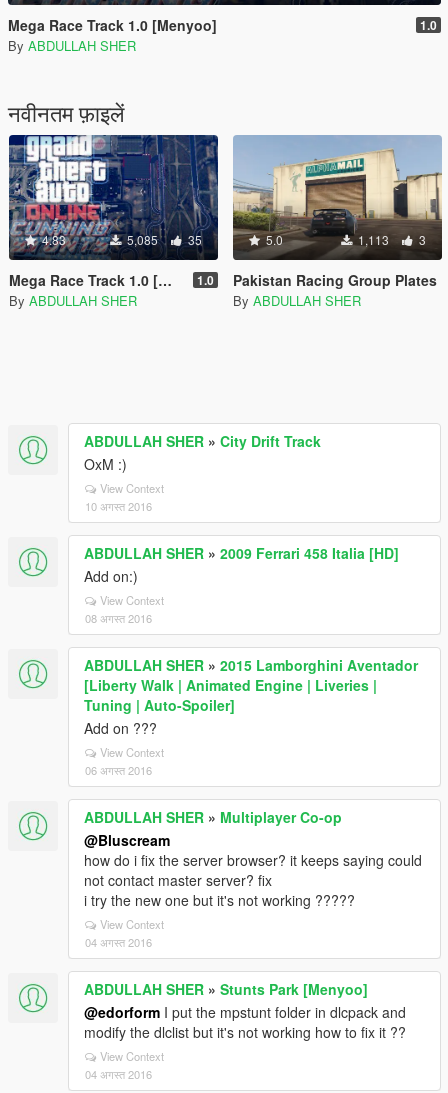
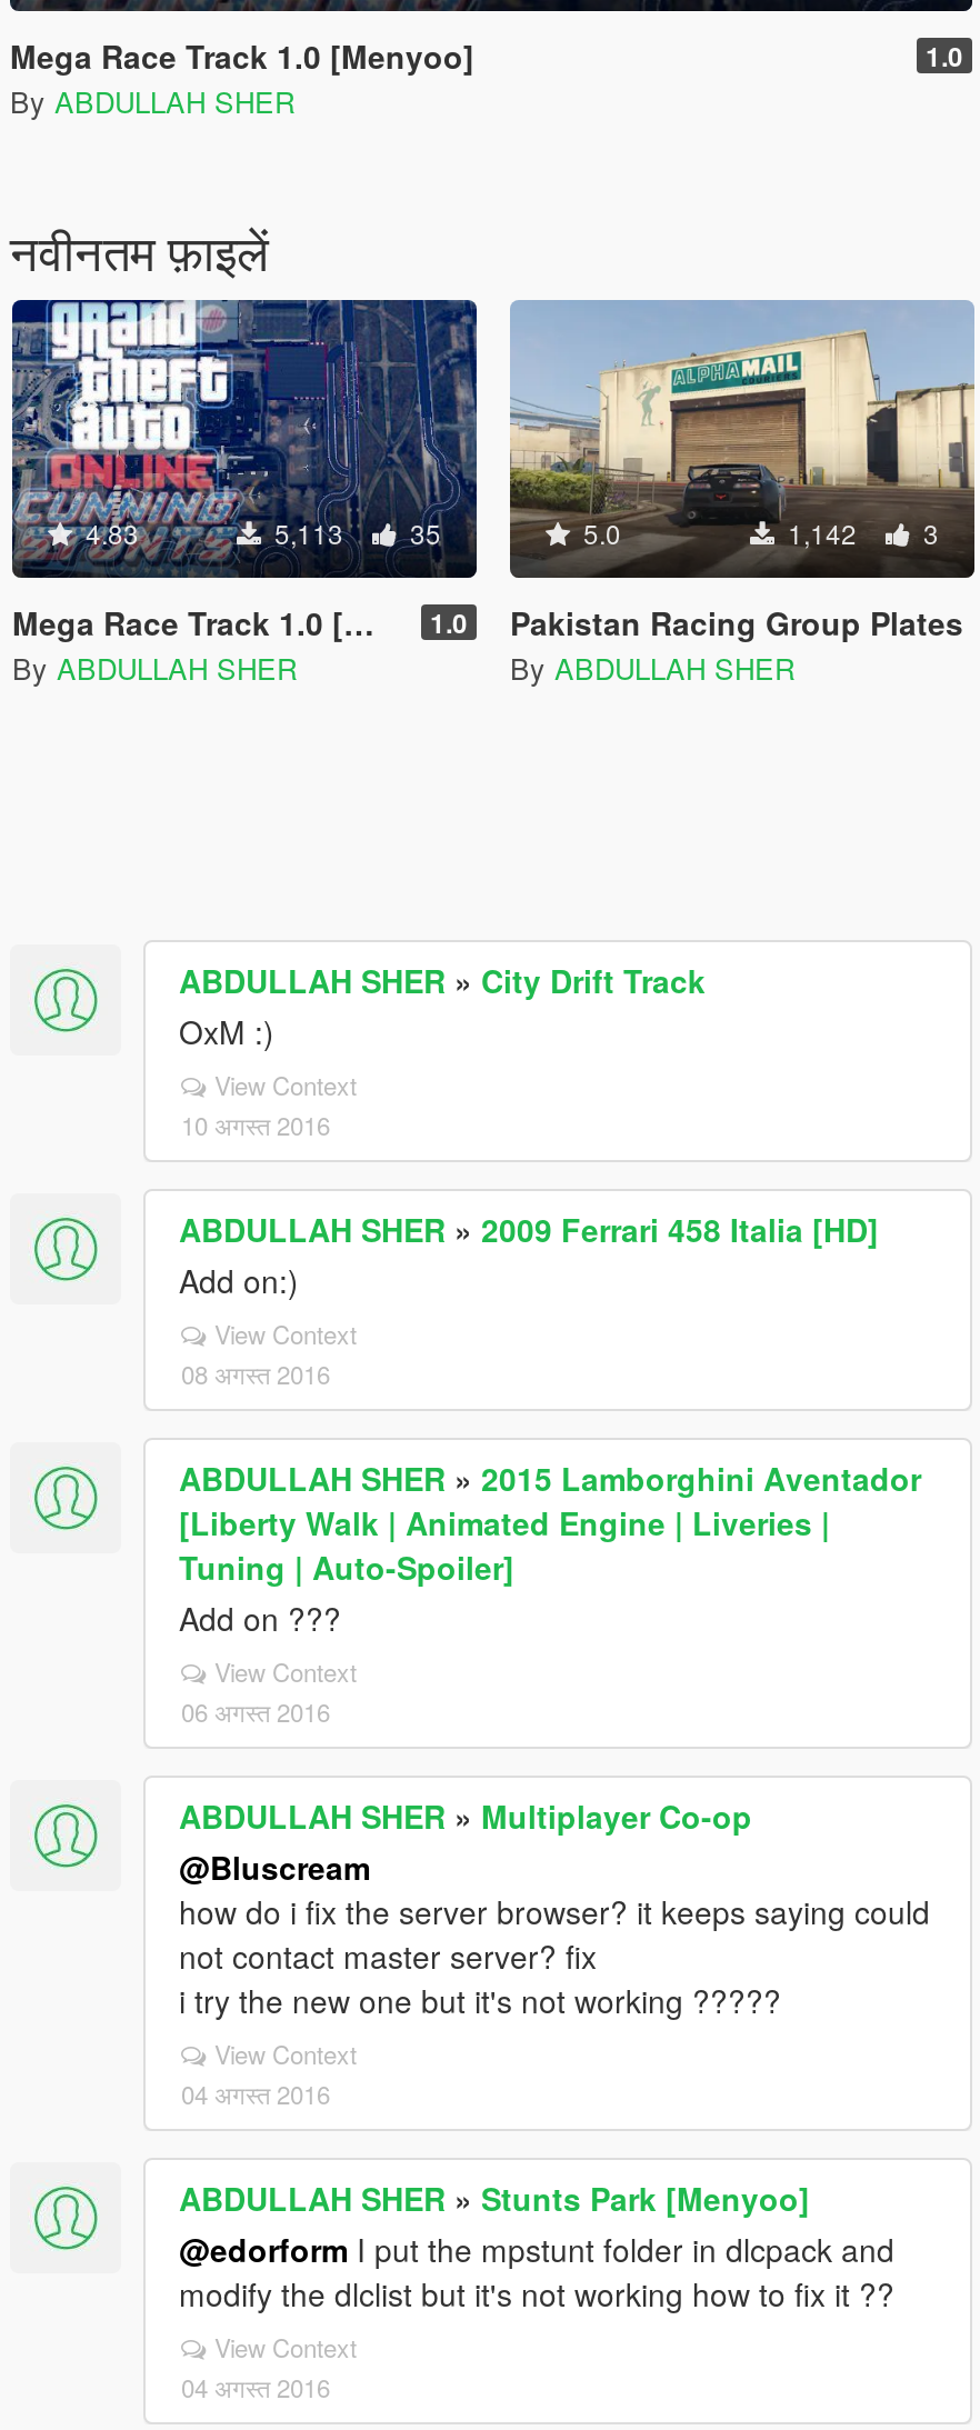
[124,231,202,248] 5,085 35 -> [268,513,441,551] 5,113 35
[355,231,426,248] 1,113 3 -> [781,513,939,551] 1,142 3

